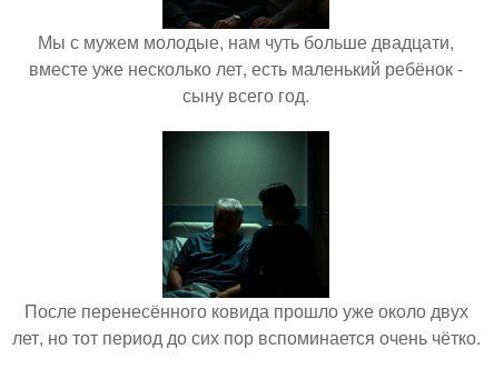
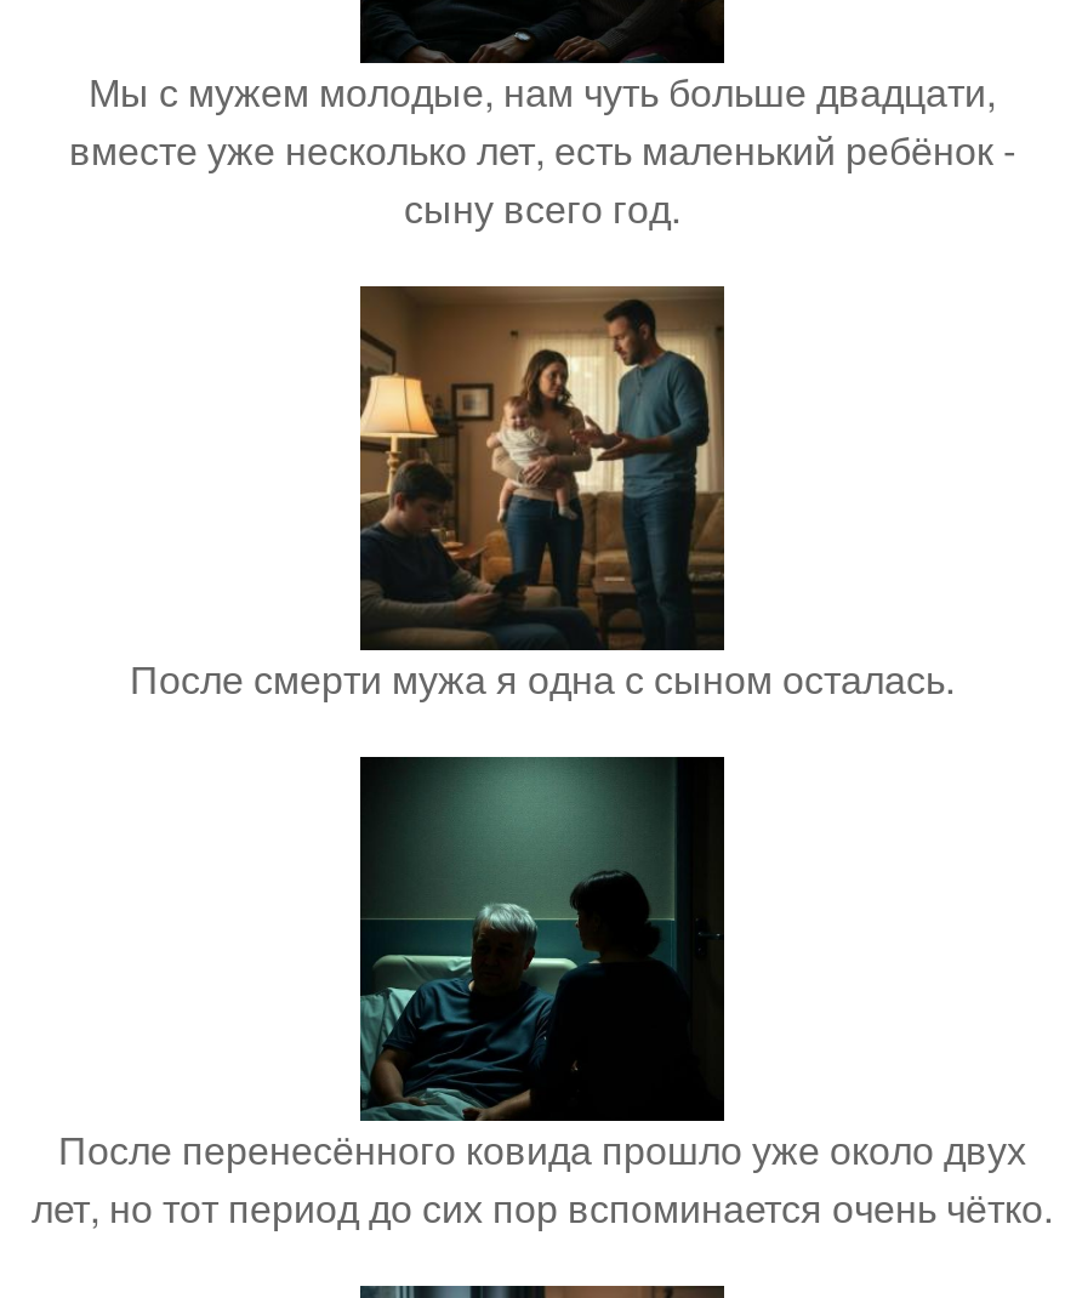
none -> [130,284,955,707] [image] | После смерти мужа я одна с сыном осталась.

